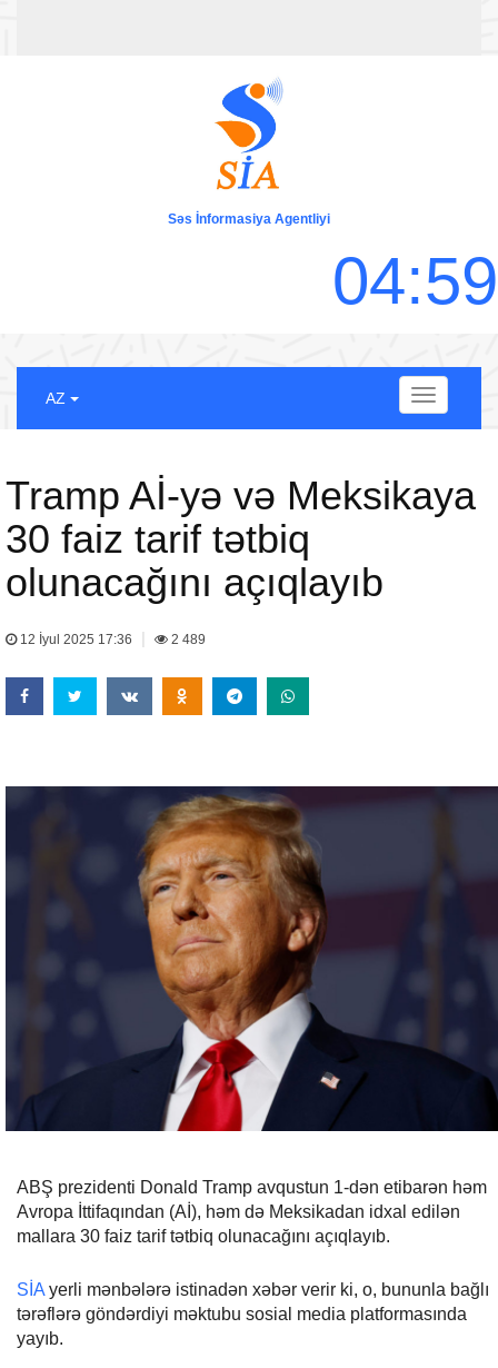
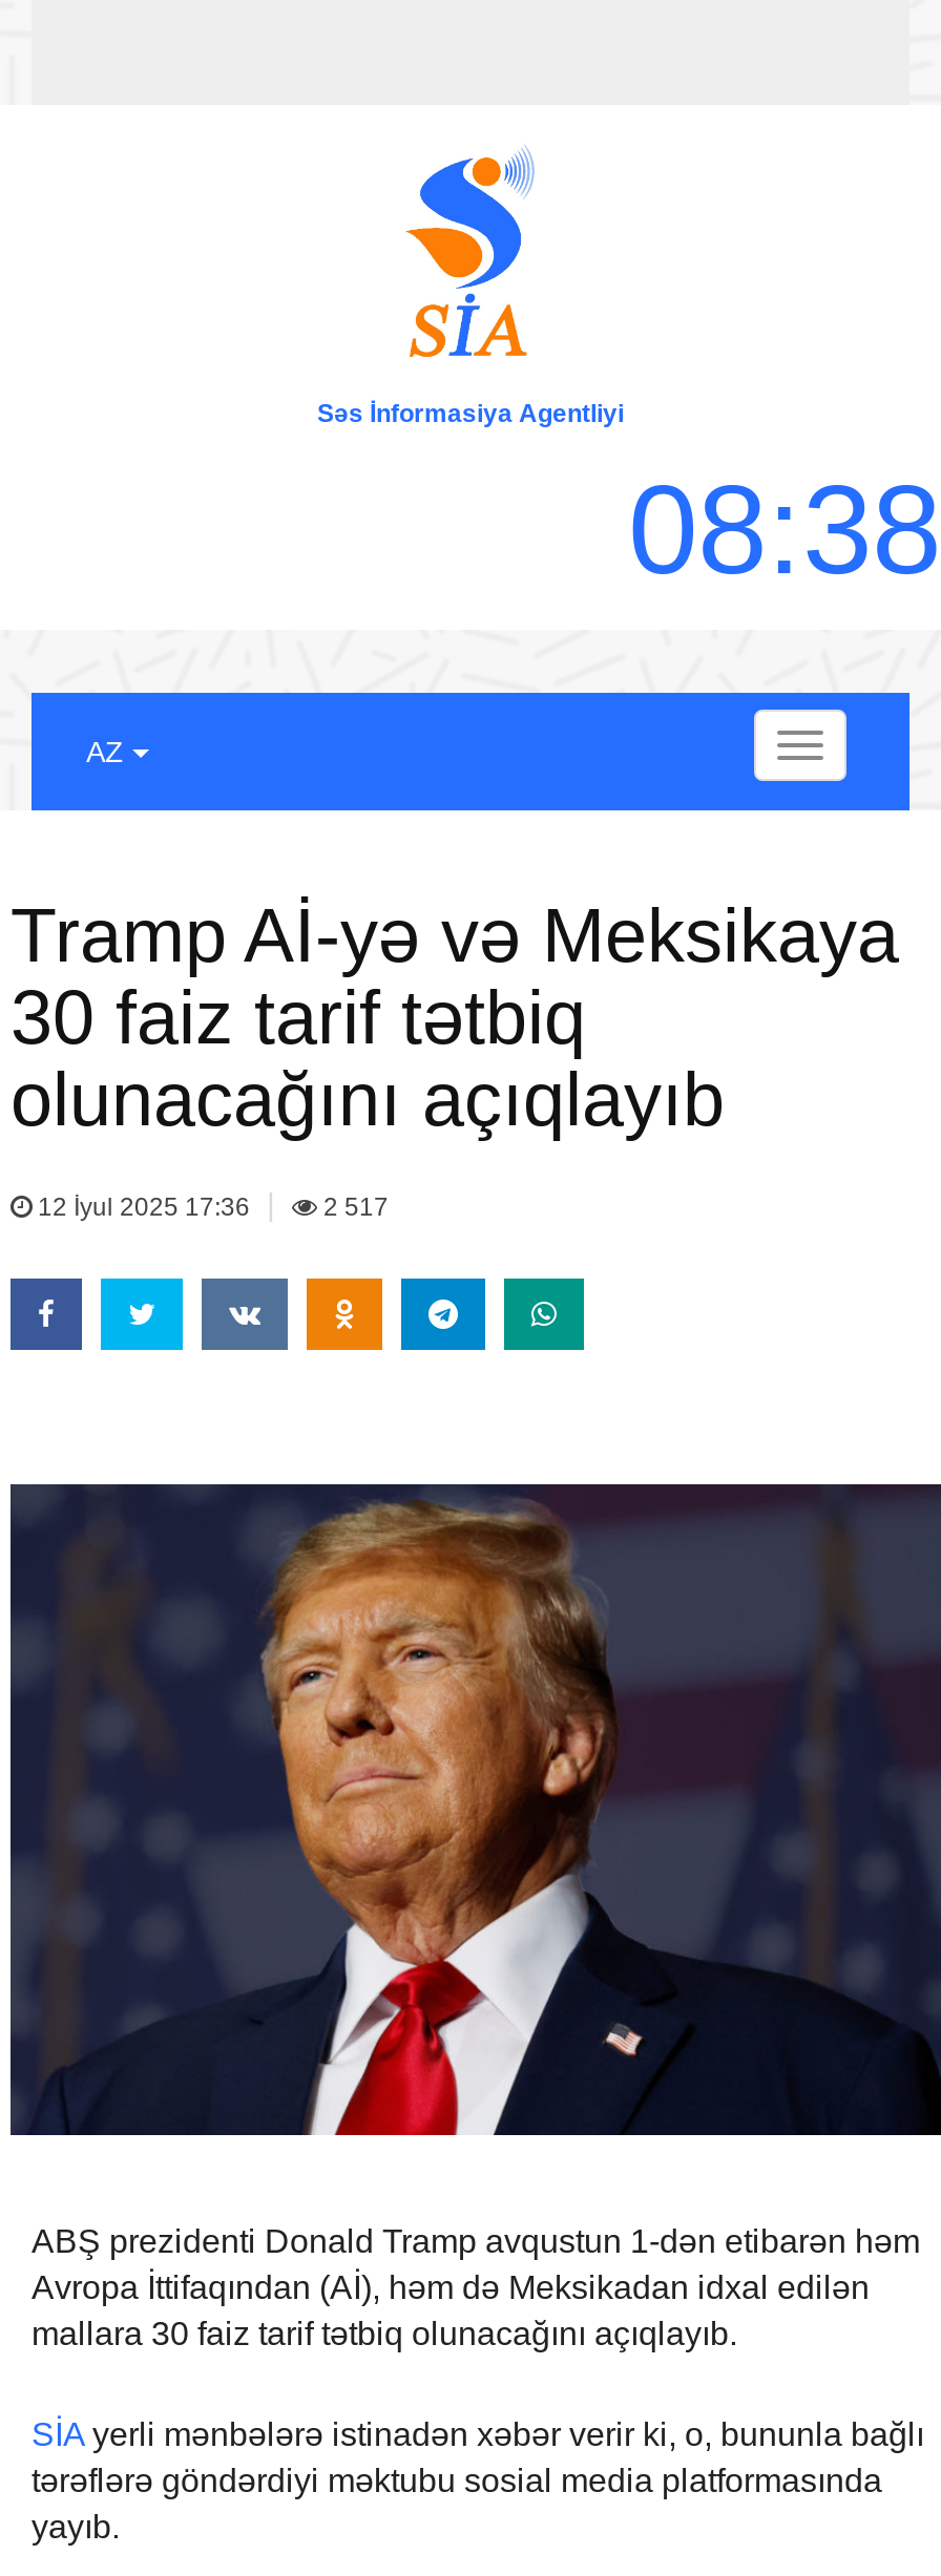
[332,244,498,318] 04:59 -> [628,460,941,600] 08:38
[168,632,206,647] 2 489 -> [317,1192,389,1222] 2 517

